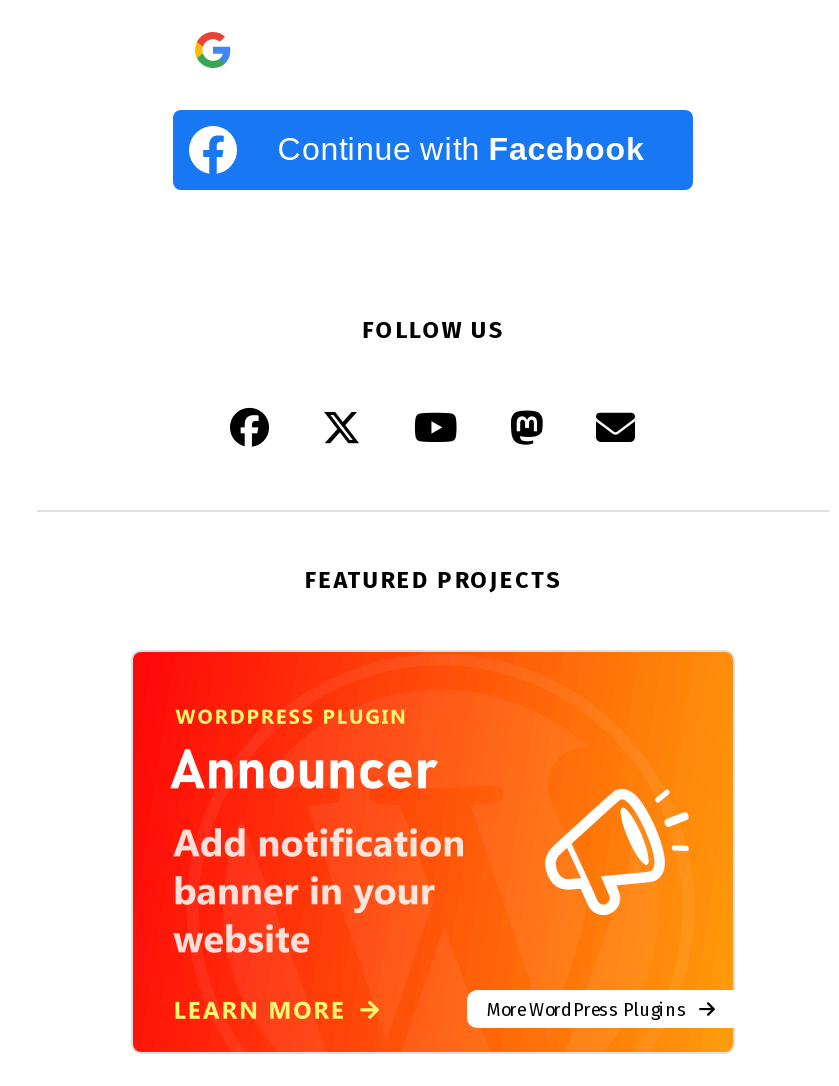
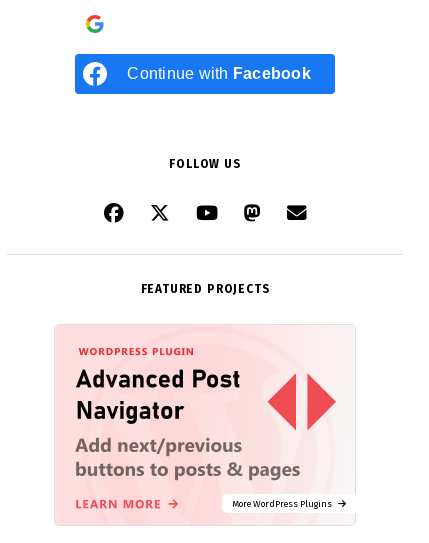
[131,650,735,1054] [image] -> [55,325,355,525] [image]

